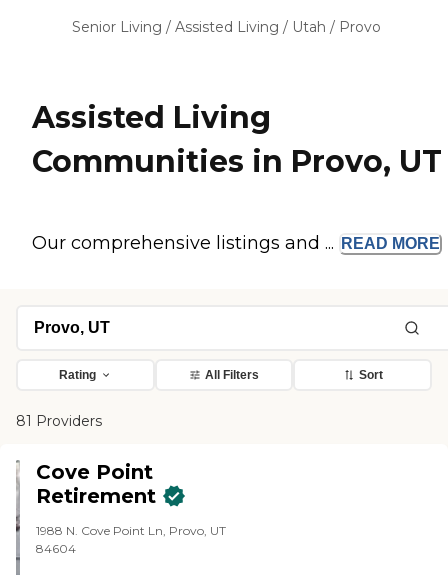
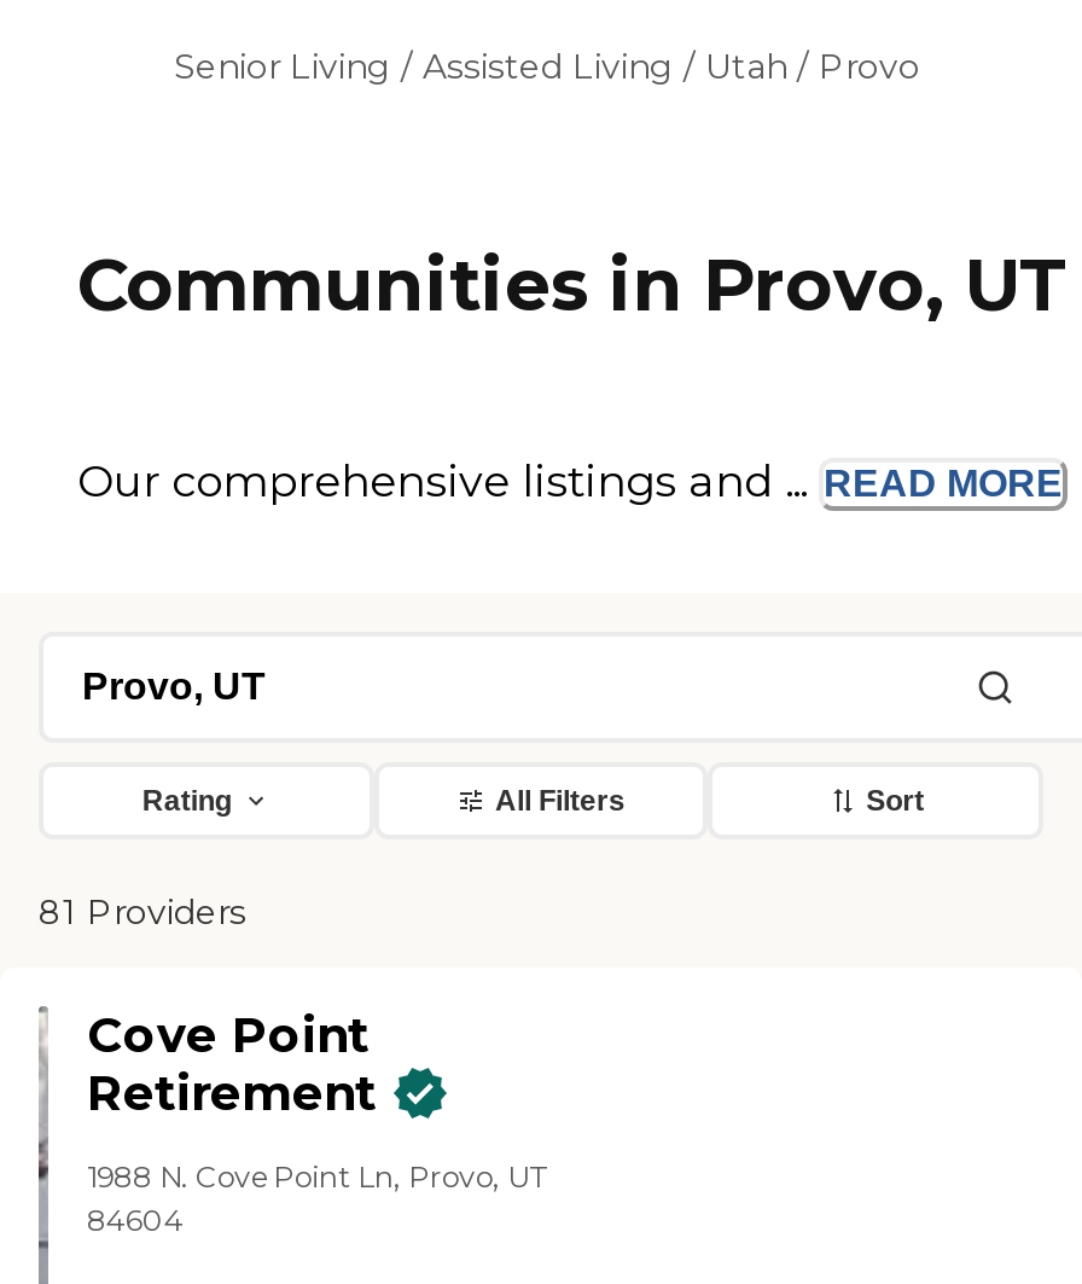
[32,99,271,136] Assisted Living -> none

